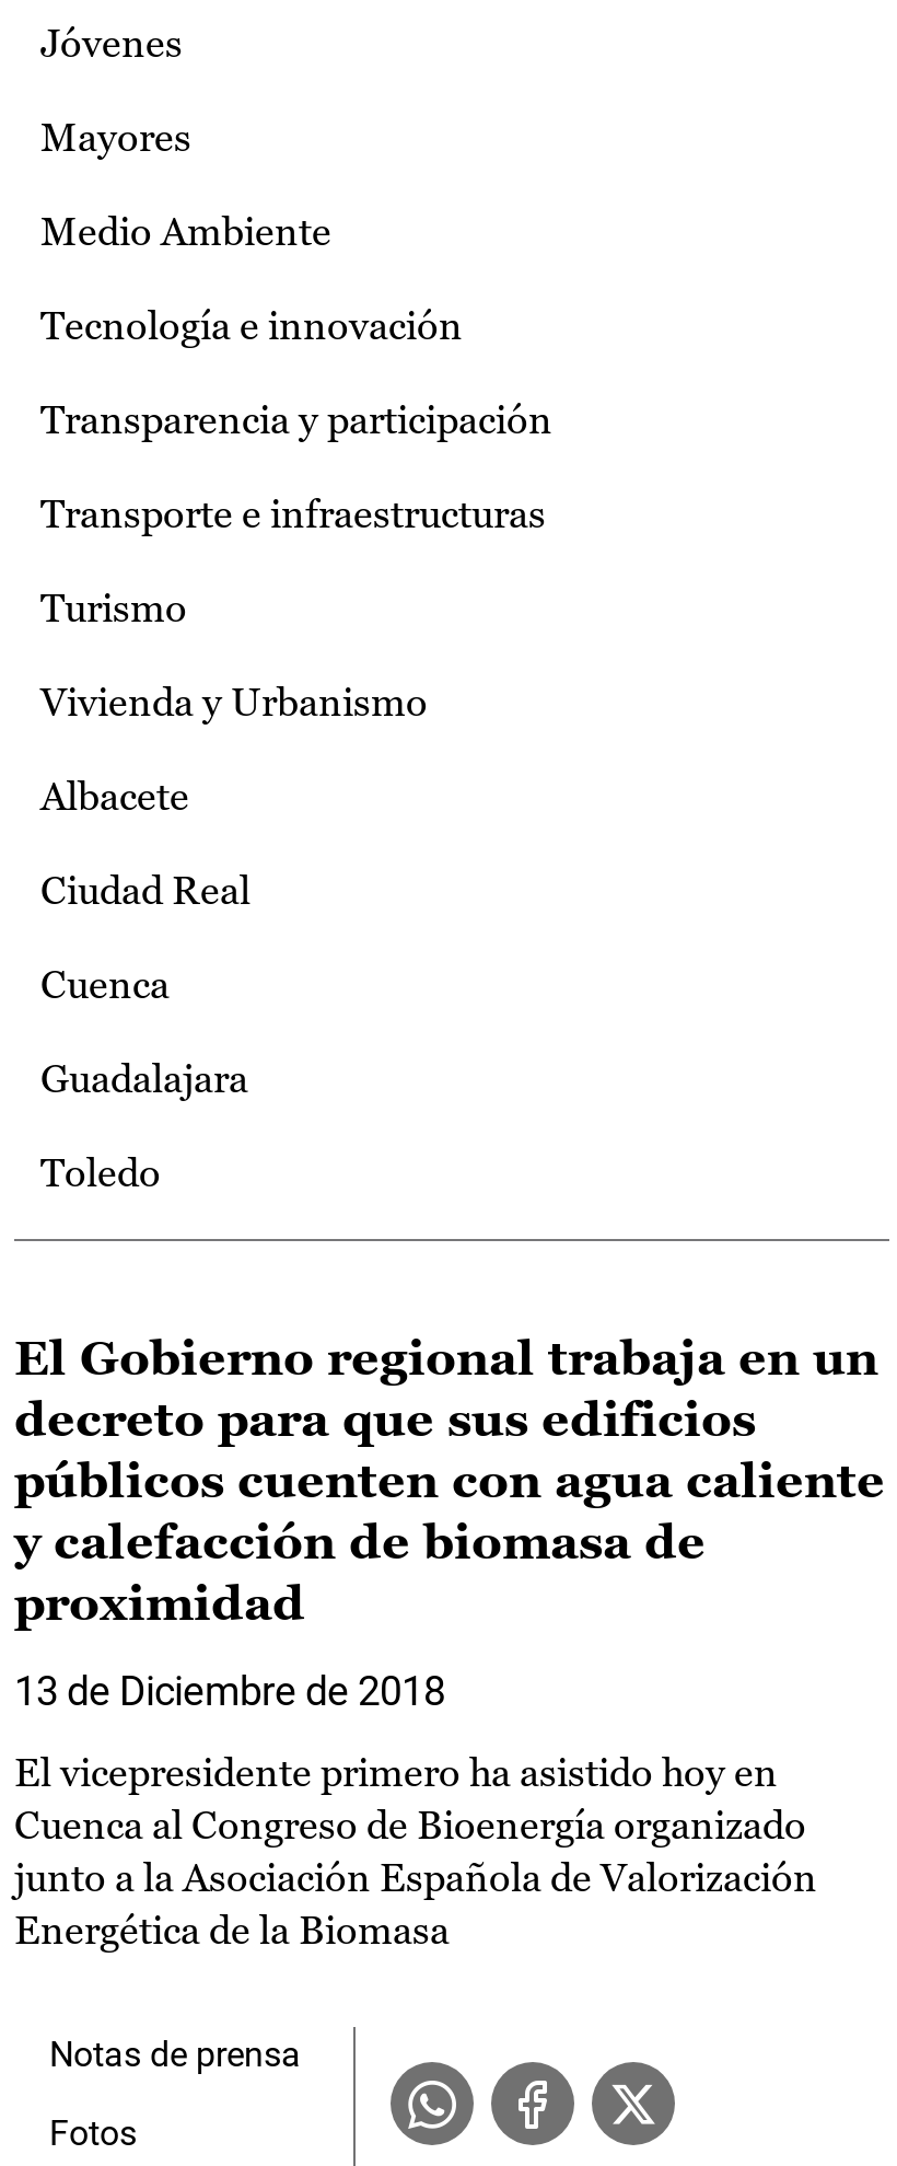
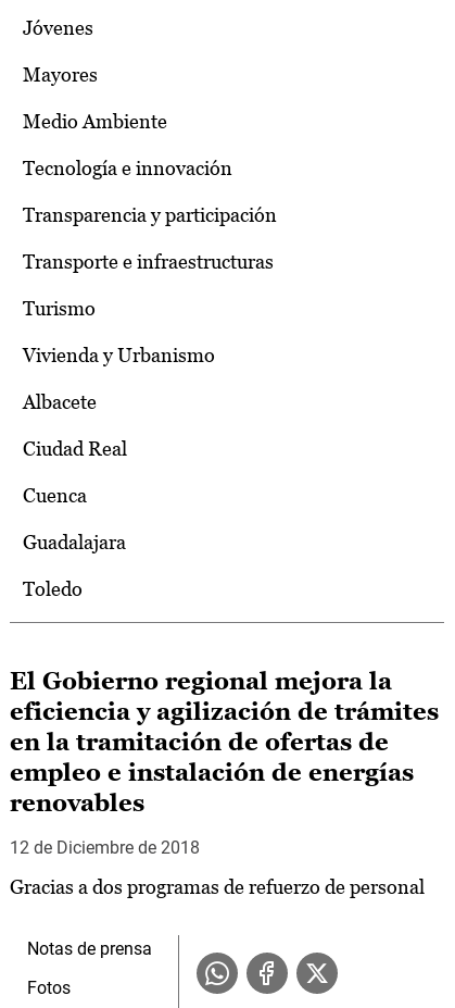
[14,1331,885,1631] El Gobierno regional trabaja en un | decreto para que sus edificios | públicos cuenten con agua caliente | y calefacción de biomasa de | proximidad -> [10,668,439,817] El Gobierno regional mejora la | eficiencia y agilización de trámites | en la tramitación de ofertas de | empleo e instalación de energías | renovables
[14,1668,445,1714] 13 de Diciembre de 2018 -> [10,837,200,858] 12 de Diciembre de 2018
[14,1749,817,1953] El vicepresidente primero ha asistido hoy en | Cuenca al Congreso de Bioenergía organizado | junto a la Asociación Española de Valorización | Energética de la Biomasa -> [10,875,425,898] Gracias a dos programas de refuerzo de personal

